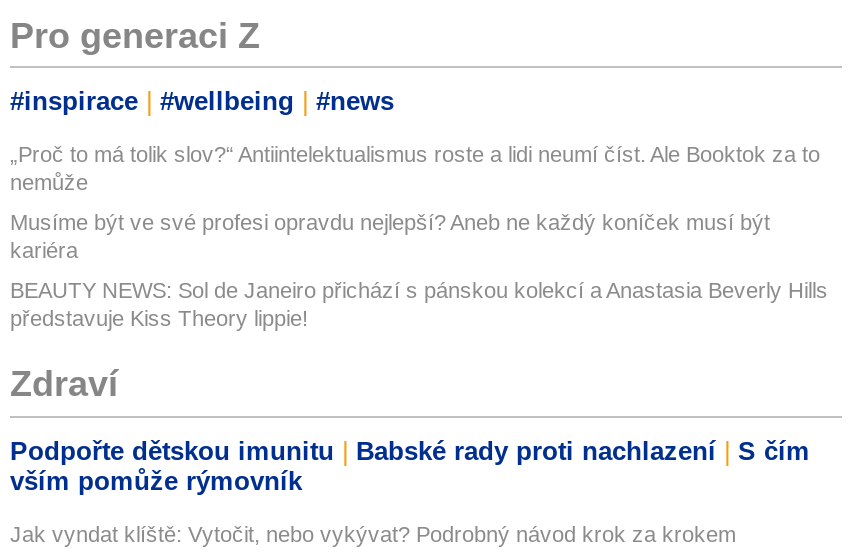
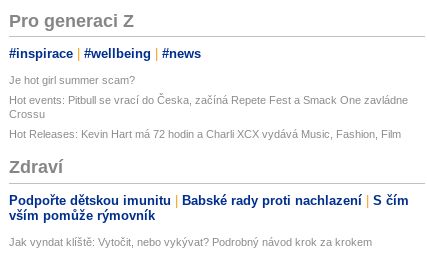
[10,143,820,195] „Proč to má tolik slov?“ Antiintelektualismus roste a lidi neumí číst. Ale Booktok za to | nemůže -> [9,74,135,86] Je hot girl summer scam?
[10,211,770,263] Musíme být ve své profesi opravdu nejlepší? Aneb ne každý koníček musí být | kariéra -> [9,94,408,120] Hot events: Pitbull se vrací do Česka, začíná Repete Fest a Smack One zavládne | Crossu
[10,279,828,331] BEAUTY NEWS: Sol de Janeiro přichází s pánskou kolekcí a Anastasia Beverly Hills | představuje Kiss Theory lippie! -> [9,128,401,140] Hot Releases: Kevin Hart má 72 hodin a Charli XCX vydává Music, Fashion, Film

